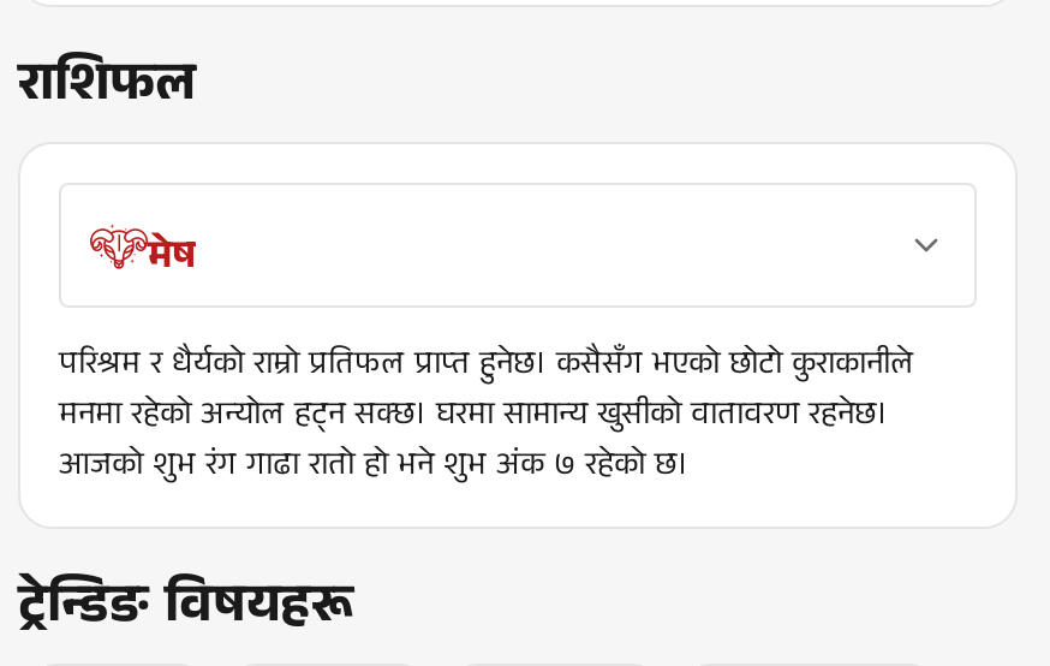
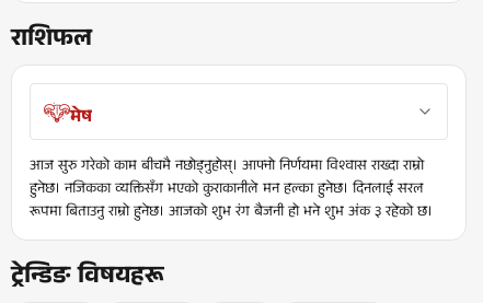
[59,341,914,481] परिश्रम र धैर्यको राम्रो प्रतिफल प्राप्त हुनेछ। कसैसँग भएको छोटो कुराकानीले | मनमा रहेको अन्योल हट्न सक्छ। घरमा सामान्य खुसीको वातावरण रहनेछ। | आजको शुभ रंग गाढा रातो हो भने शुभ अंक ७ रहेको छ। -> [30,155,433,219] आज सुरु गरेको काम बीचमै नछोड्नुहोस्। आफ्नो निर्णयमा विश्वास राख्दा राम्रो | हुनेछ। नजिकका व्यक्तिसँग भएको कुराकानीले मन हल्का हुनेछ। दिनलाई सरल | रूपमा बिताउनु राम्रो हुनेछ। आजको शुभ रंग बैजनी हो भने शुभ अंक ३ रहेको छ।

